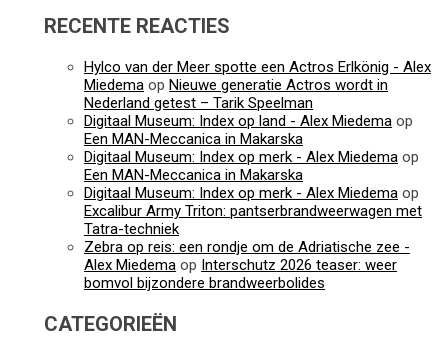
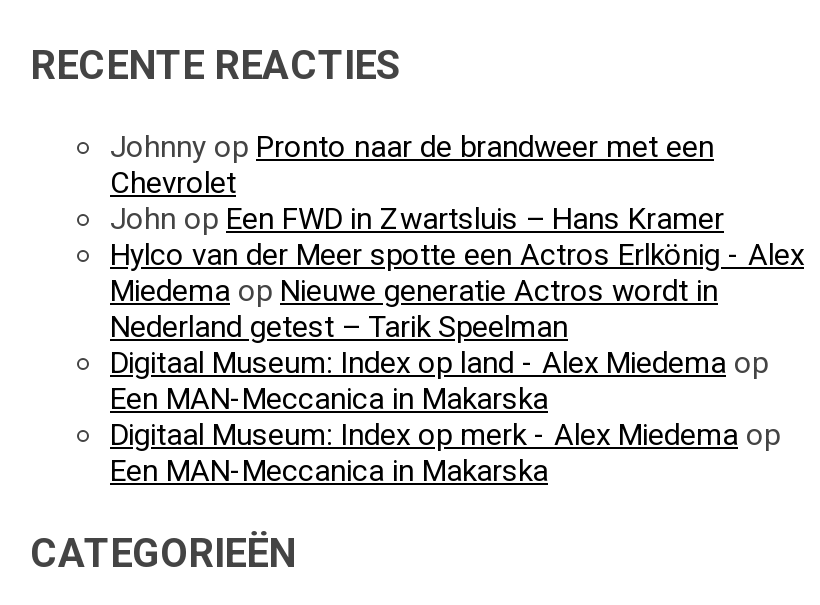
none -> [110,129,724,237] Johnny op Pronto naar de brandweer met een | Chevrolet | John op Een FWD in Zwartsluis – Hans Kramer
moved [84,58,431,184] -> [110,237,804,489]: Hylco van der Meer spotte een Actros Erlkönig - Alex | Miedema op Nieuwe generatie Actros wordt in | Nederland getest – Tarik Speelman | Digitaal Museum: Index op land - Alex Miedema op | Een MAN-Meccanica in Makarska | Digitaal Museum: Index op merk - Alex Miedema op | Een MAN-Meccanica in Makarska
[84,184,422,292] Digitaal Museum: Index op merk - Alex Miedema op | Excalibur Army Triton: pantserbrandweerwagen met | Tatra-techniek | Zebra op reis: een rondje om de Adriatische zee - | Alex Miedema op Interschutz 2026 teaser: weer | bomvol bijzondere brandweerbolides -> none

